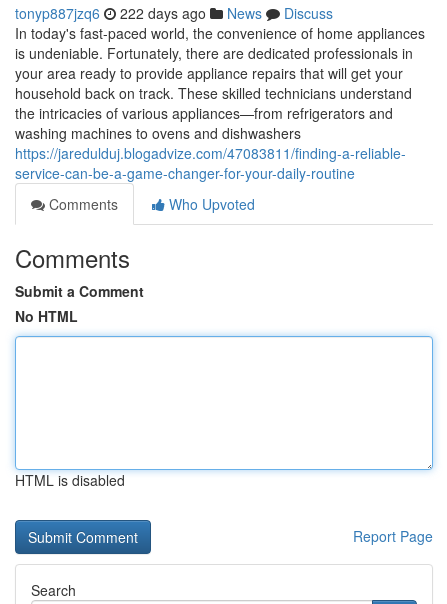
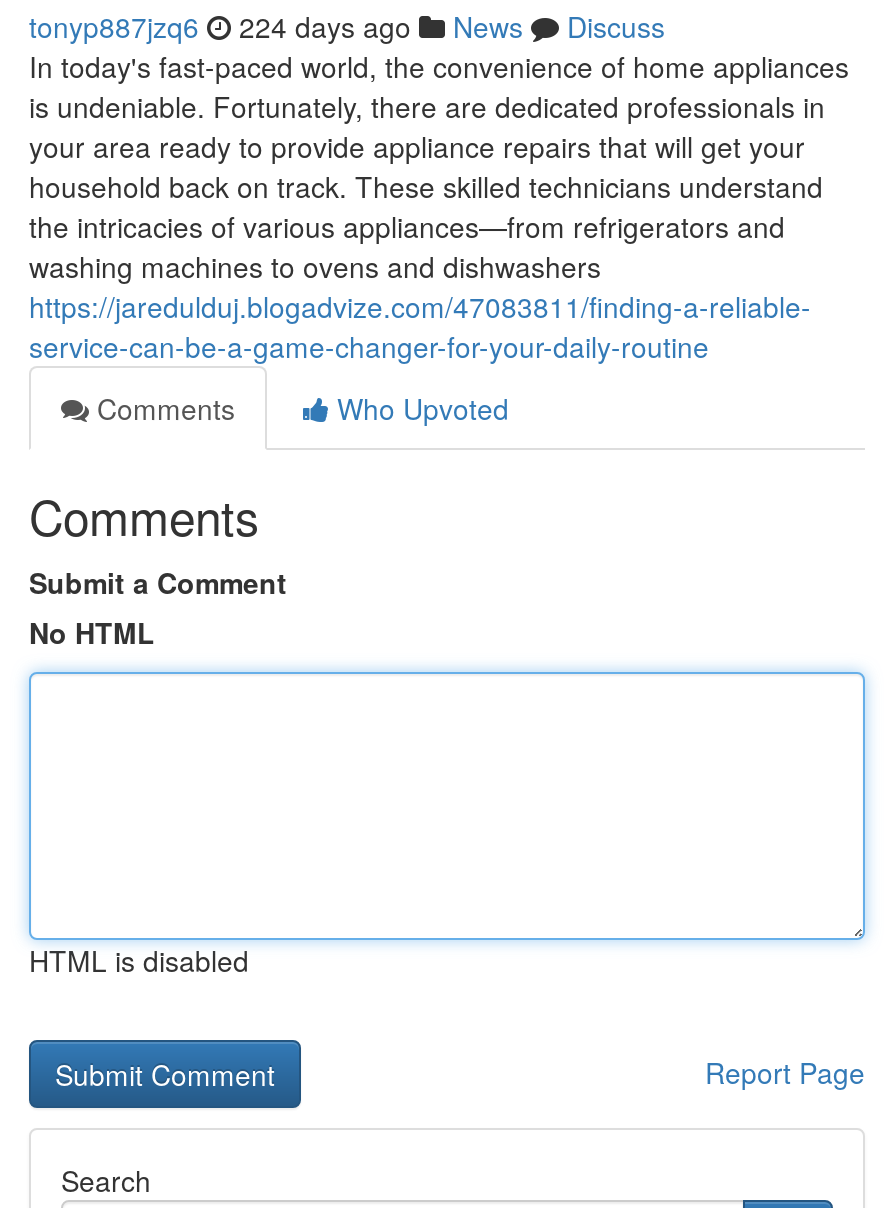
[15,3,333,23] tonyp887jzq6 222 days ago News Discuss -> [29,6,665,46] tonyp887jzq6 224 days ago News Discuss

